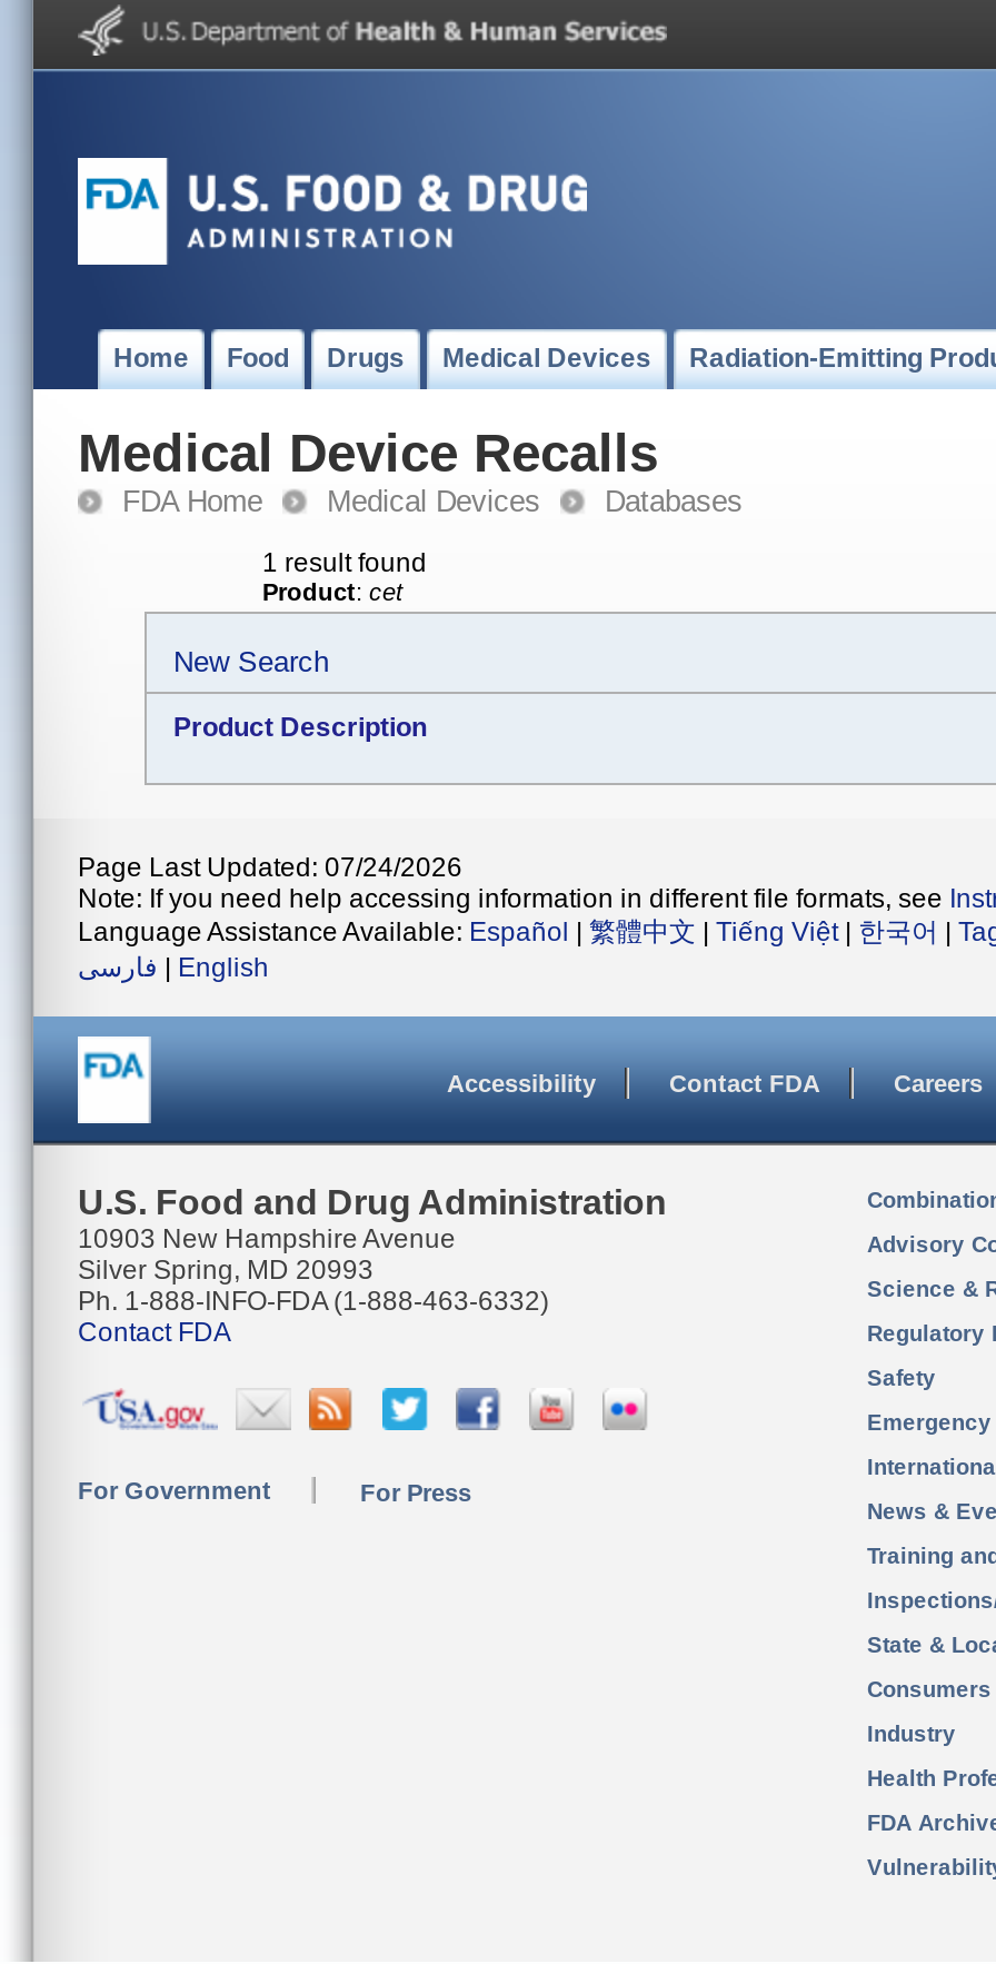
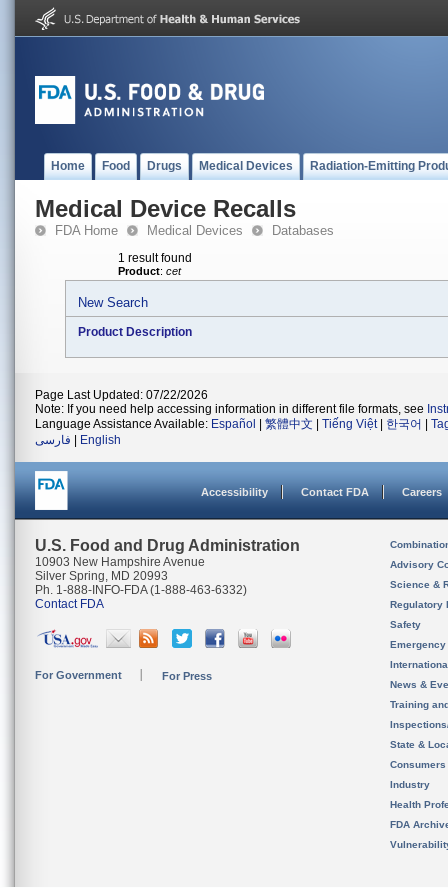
[78,852,462,883] Page Last Updated: 07/24/2026 -> [35,388,208,402] Page Last Updated: 07/22/2026

